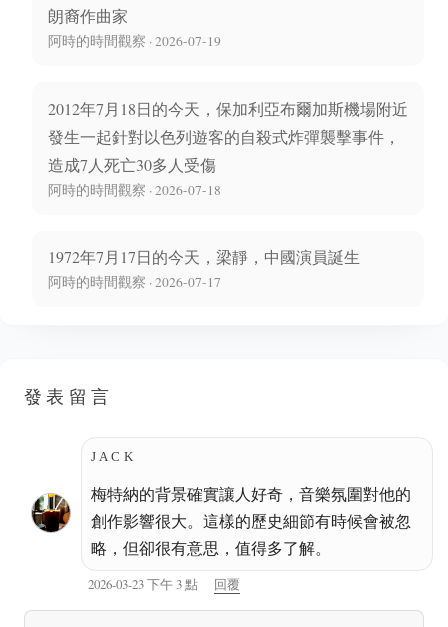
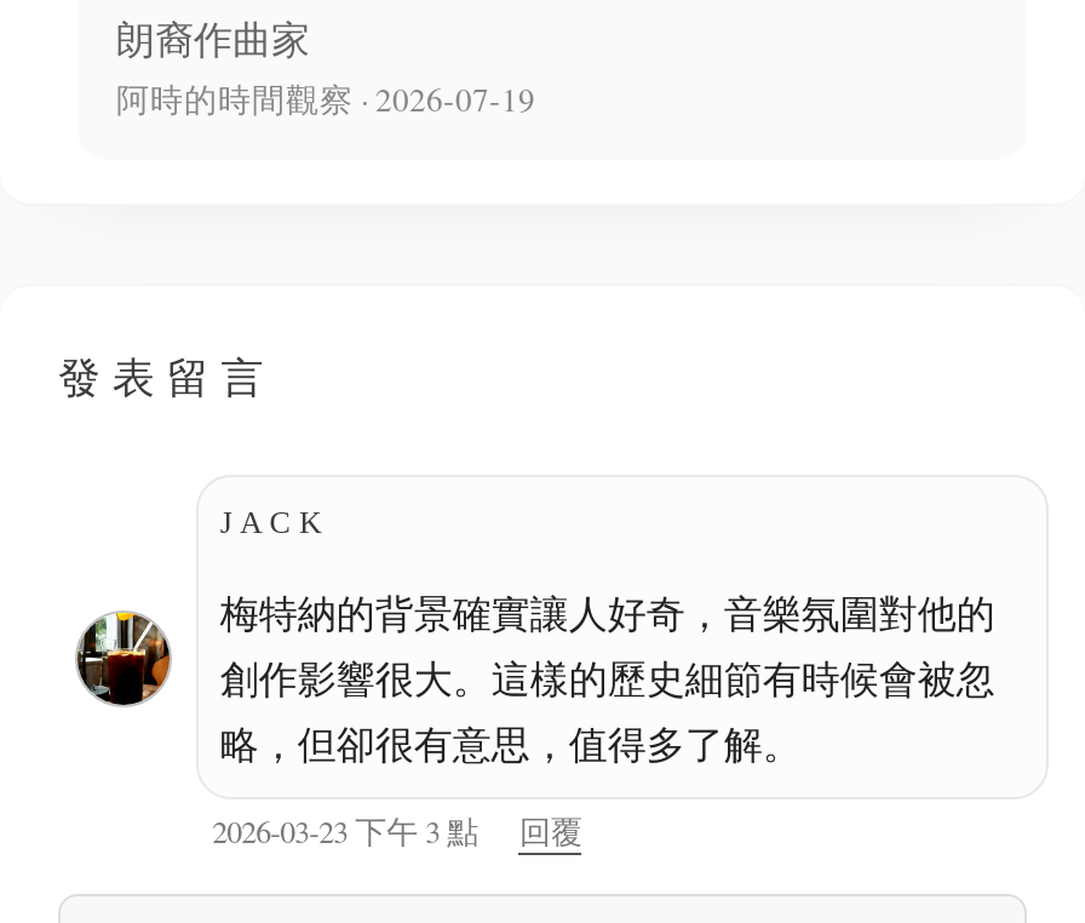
[48,98,408,291] 2012年7月18日的今天，保加利亞布爾加斯機場附近 | 發生一起針對以色列遊客的自殺式炸彈襲擊事件， | 造成7人死亡30多人受傷 | 阿時的時間觀察 · 2026-07-18 | 1972年7月17日的今天，梁靜，中國演員誕生 | 阿時的時間觀察 · 2026-07-17 -> none

